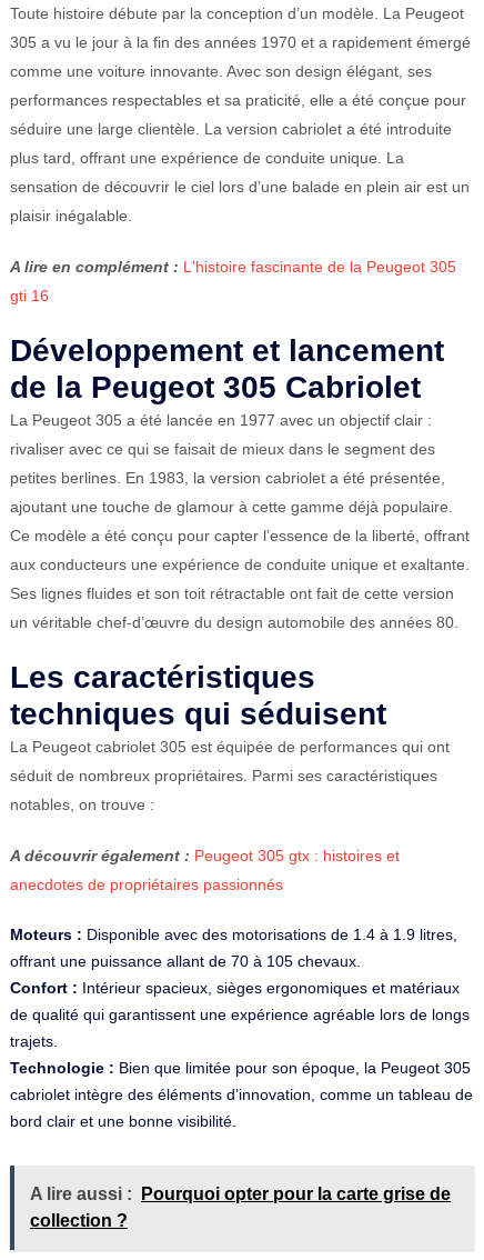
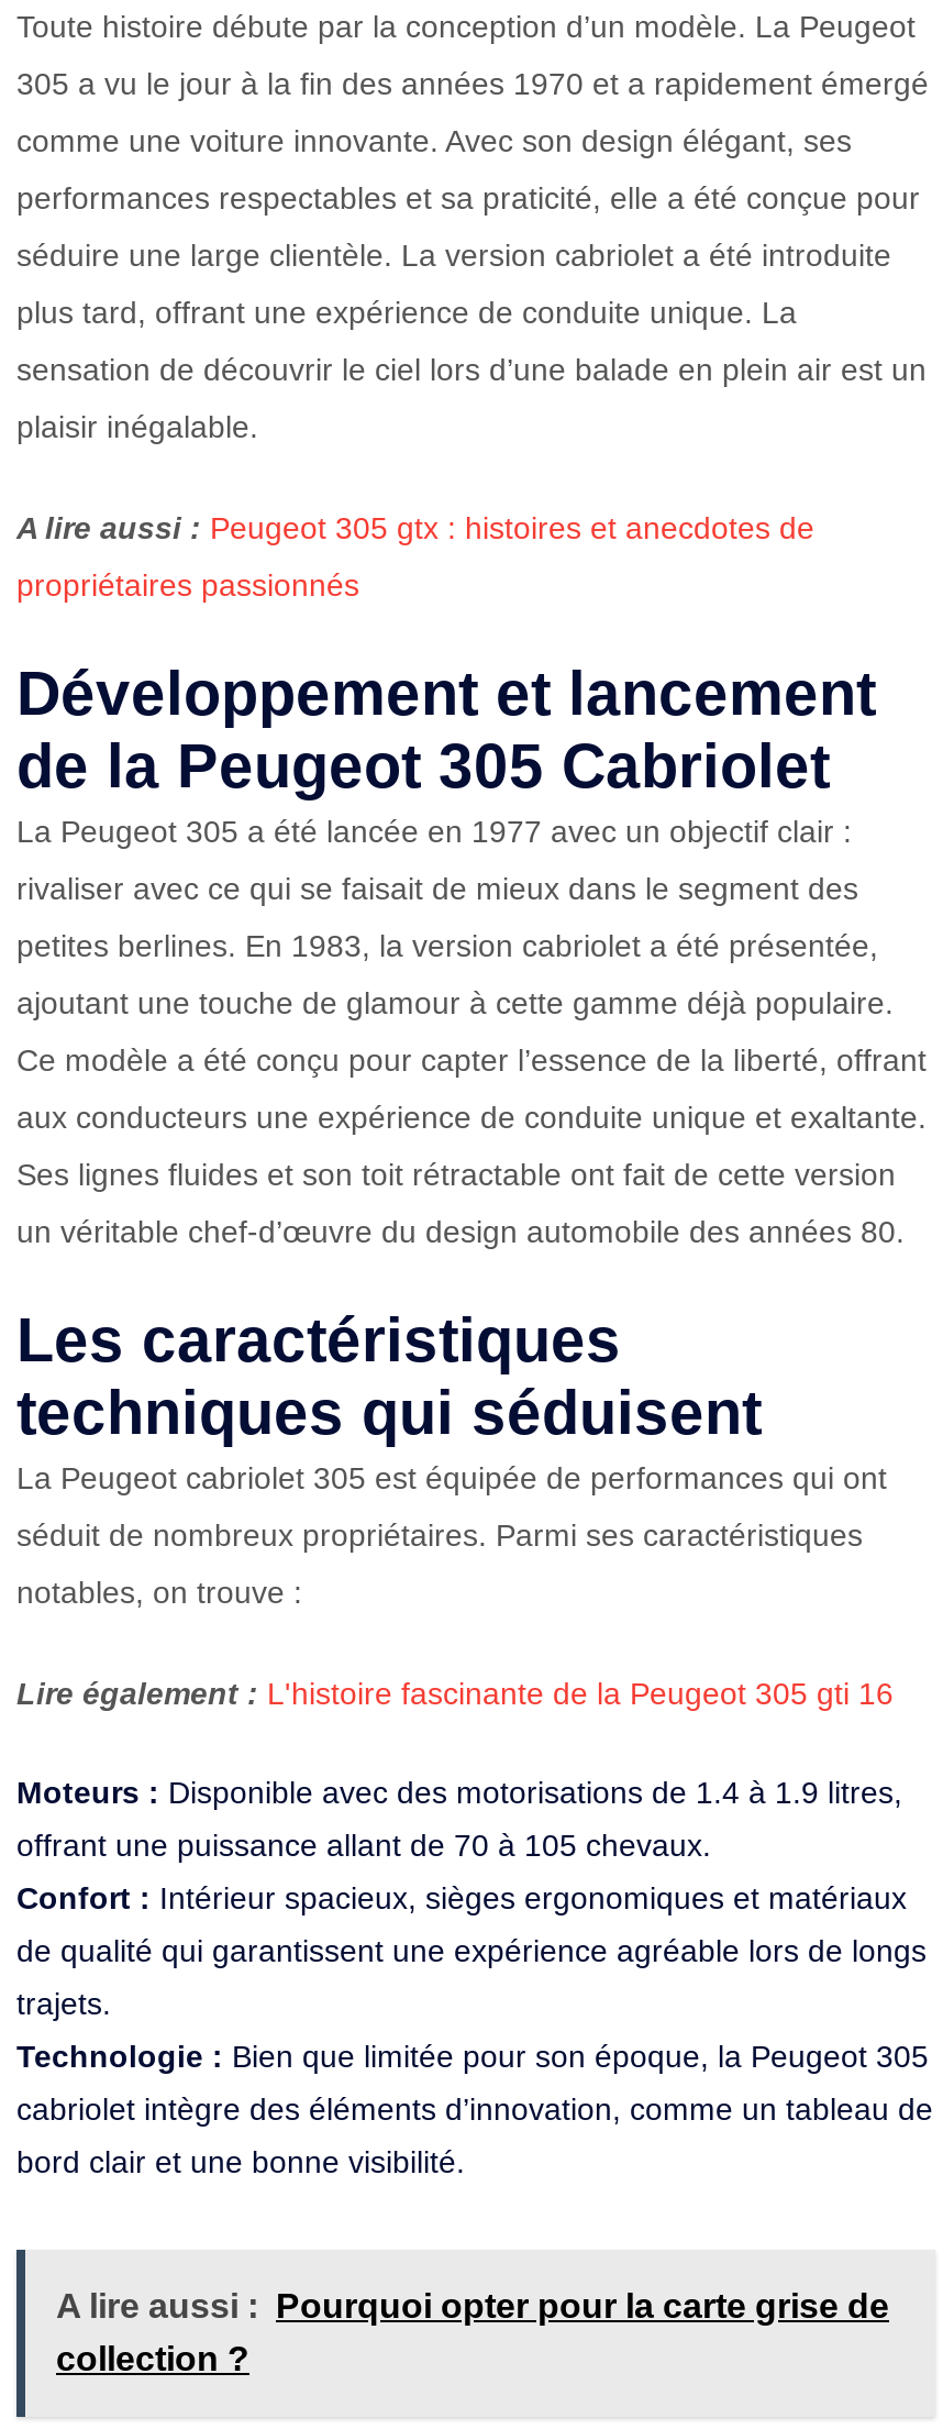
[10,257,456,275] A lire en complément : L'histoire fascinante de la Peugeot 305 -> [16,509,814,545] A lire aussi : Peugeot 305 gtx : histoires et anecdotes de
[10,286,49,304] gti 16 -> [16,567,359,602] propriétaires passionnés
[10,846,400,893] A découvrir également : Peugeot 305 gtx : histoires et | anecdotes de propriétaires passionnés -> [16,1675,894,1710] Lire également : L'histoire fascinante de la Peugeot 305 gti 16

